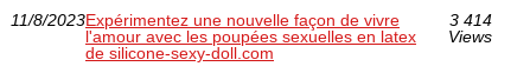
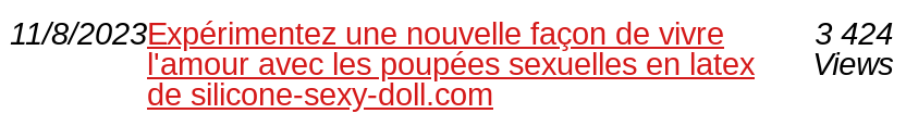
[449,10,492,29] 3 414 -> [815,16,893,51] 3 424

